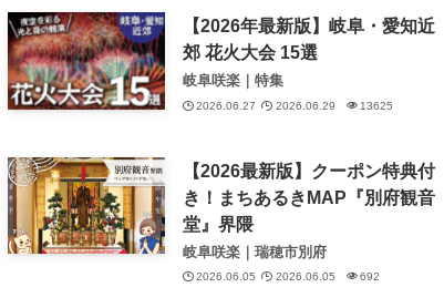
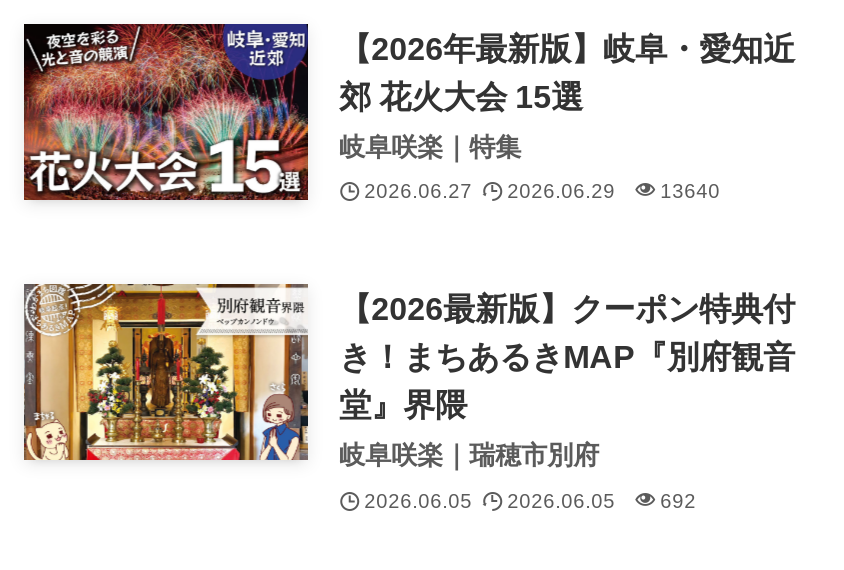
[360,99,393,112] 13625 -> [660,180,720,202] 13640

